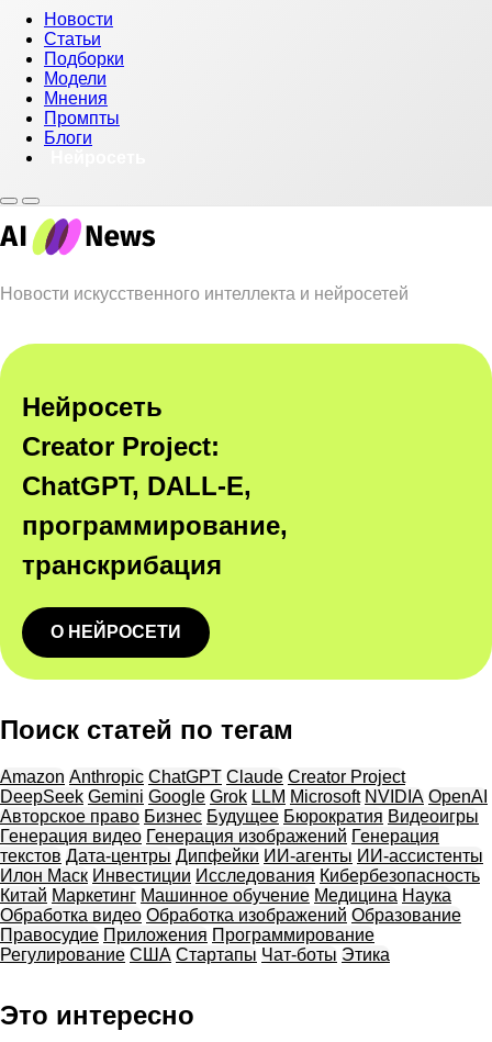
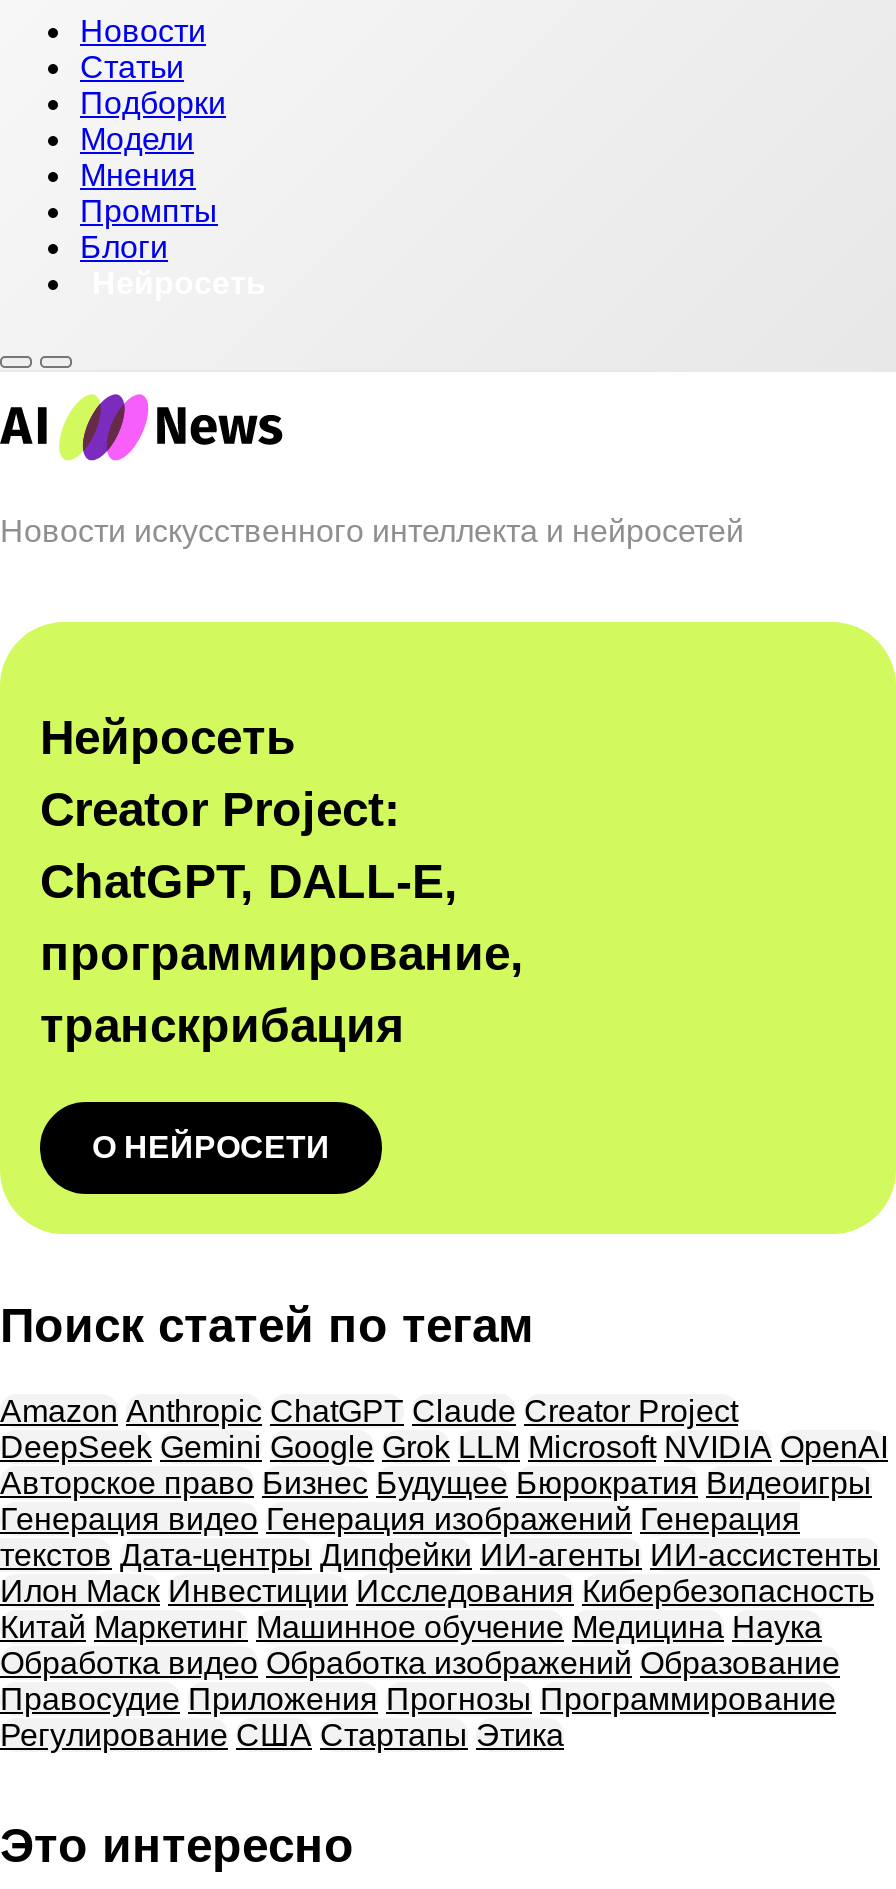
[0,925,390,964] Правосудие Приложения Программирование | Регулирование США Стартапы Чат-боты Этика -> [0,1681,836,1751] Правосудие Приложения Прогнозы Программирование | Регулирование США Стартапы Этика

